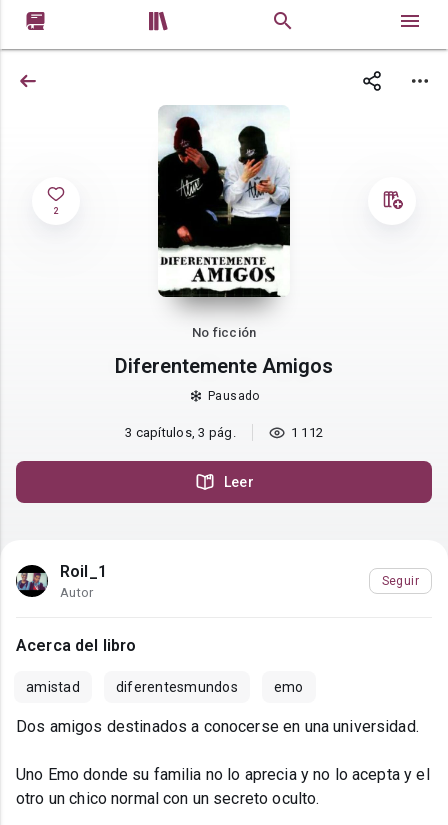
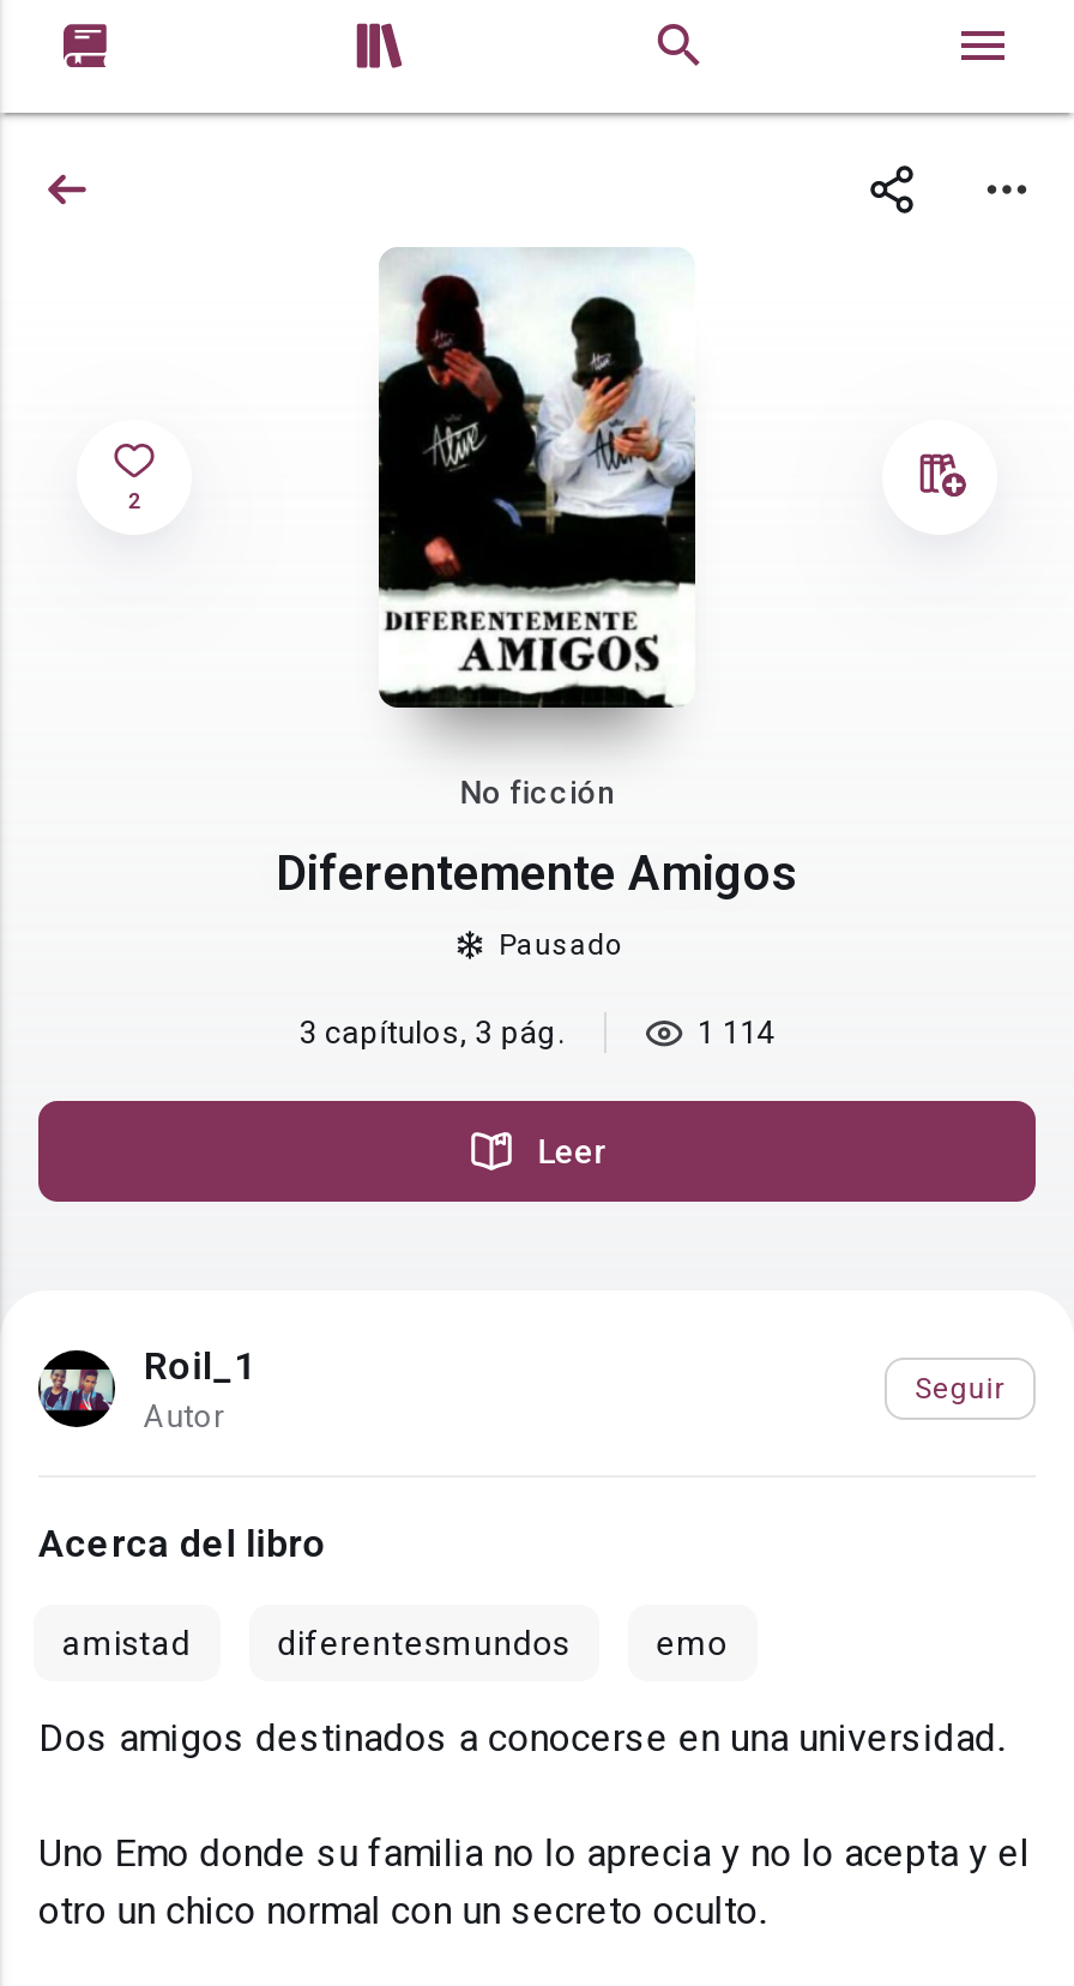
[291,425,323,440] 1 112 -> [697,1015,774,1051] 1 114

